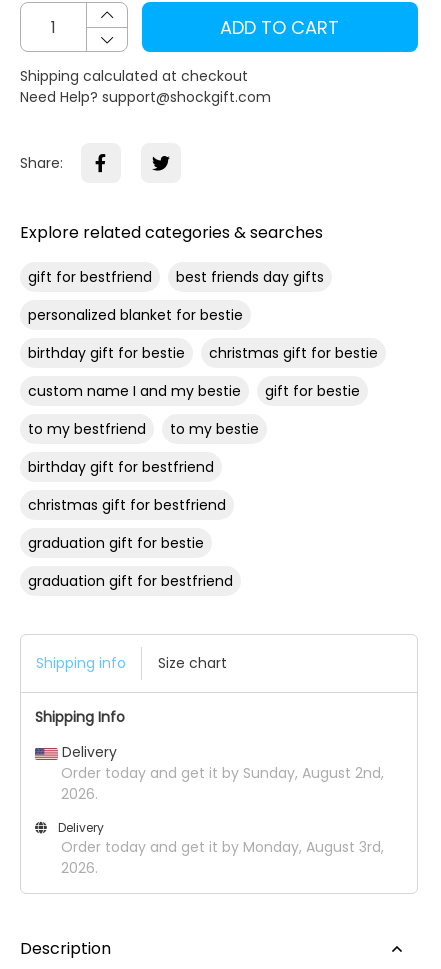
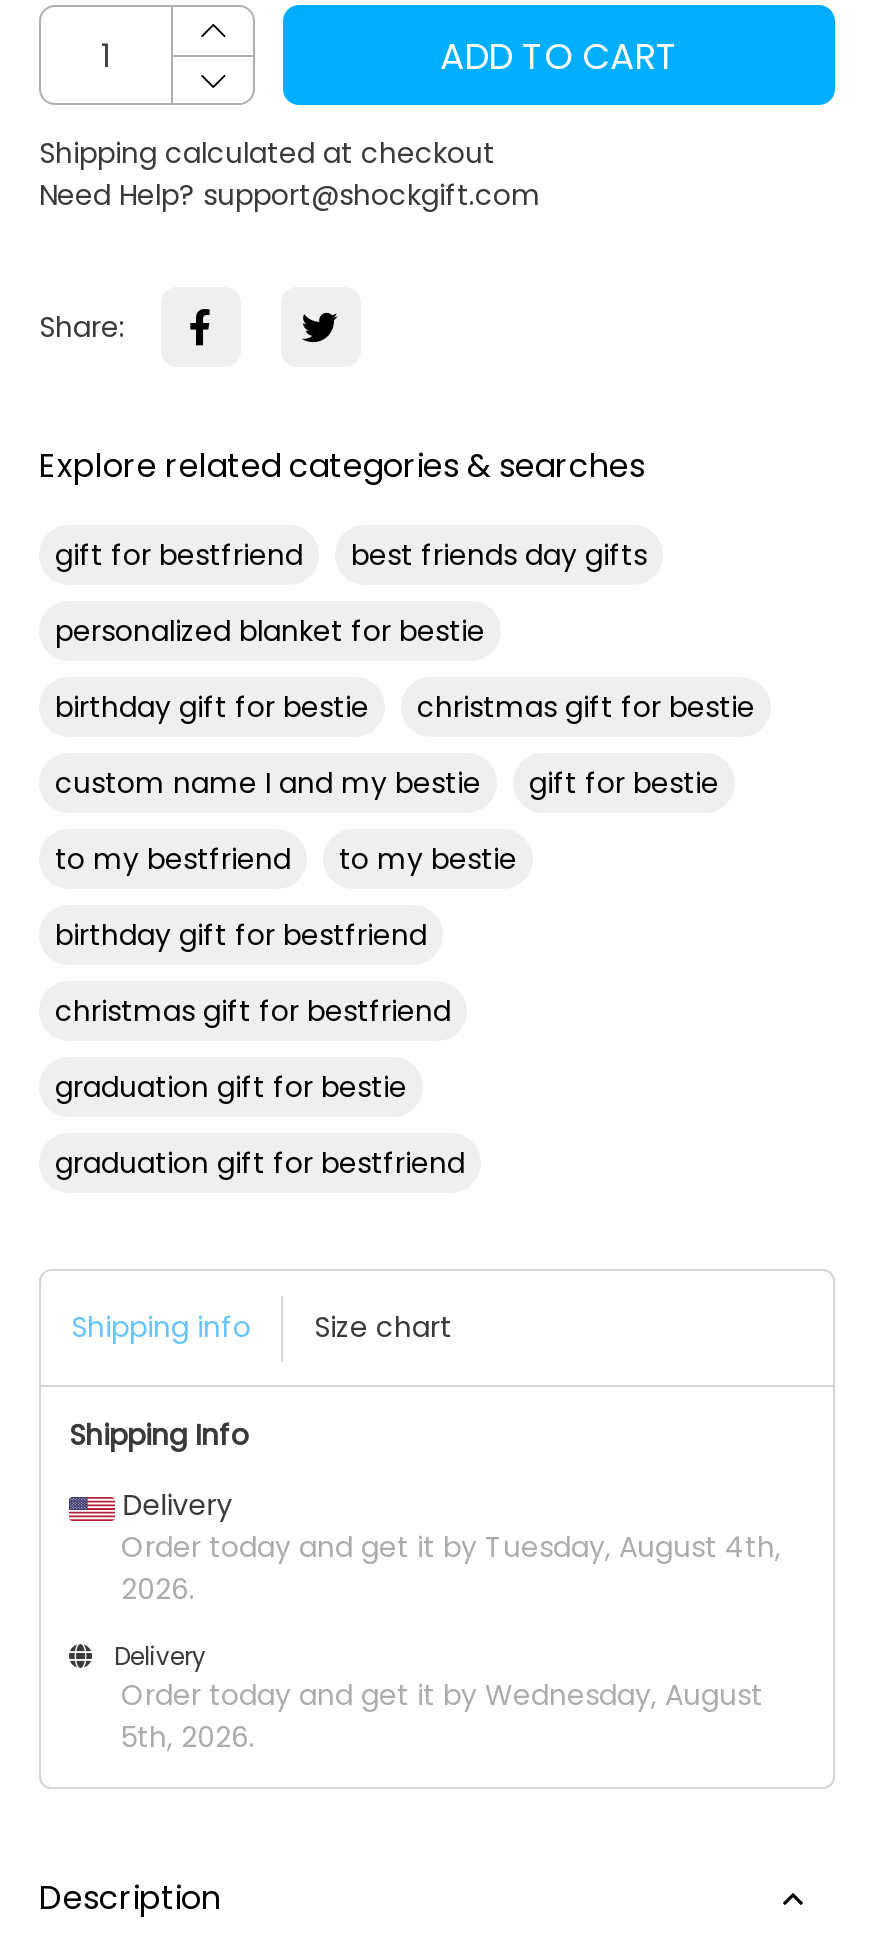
[61,763,384,783] Order today and get it by Sunday, August 2nd, -> [121,1528,781,1568] Order today and get it by Tuesday, August 4th,
[61,837,384,878] Order today and get it by Monday, August 3rd, | 2026. -> [121,1676,763,1758] Order today and get it by Wednesday, August | 5th, 2026.

